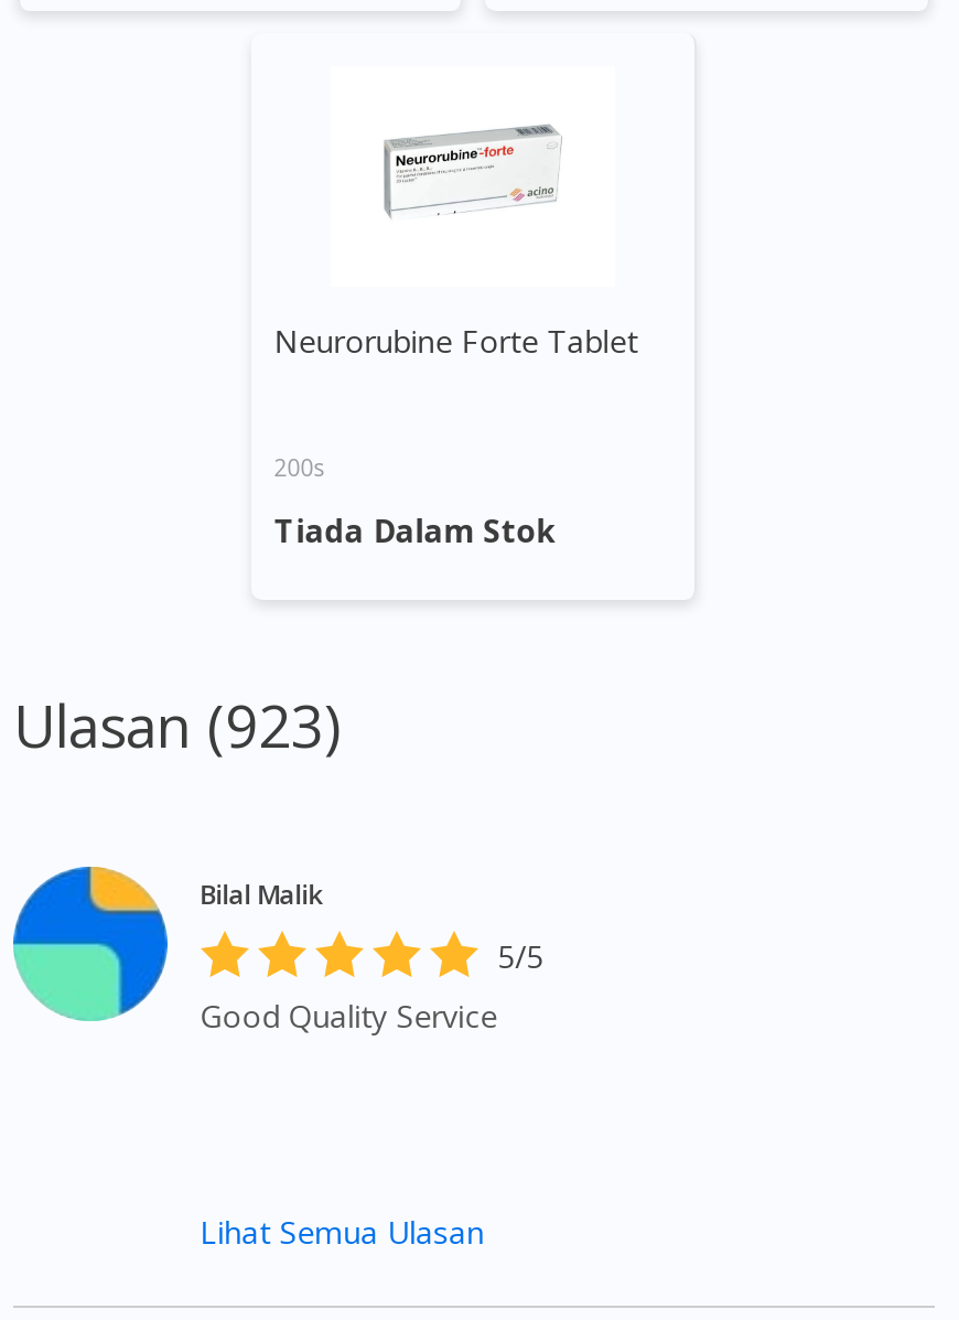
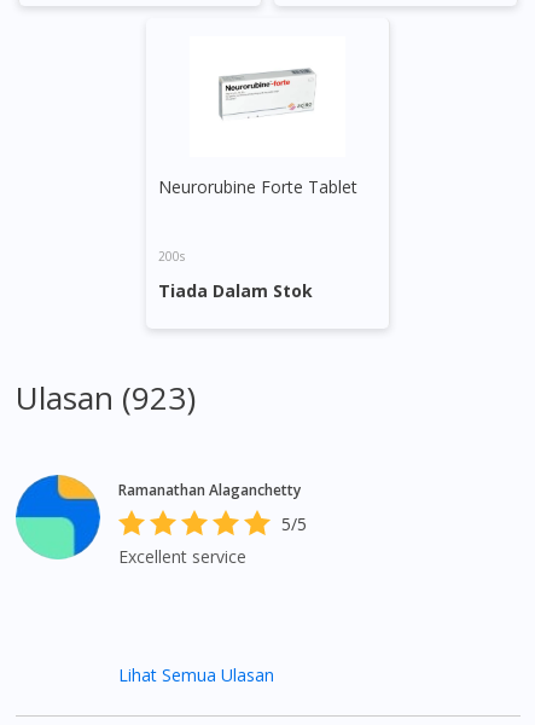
[200,875,323,913] Bilal Malik -> [118,480,300,500] Ramanathan Alaganchetty
[200,994,498,1036] Good Quality Service -> [118,545,246,568] Excellent service

